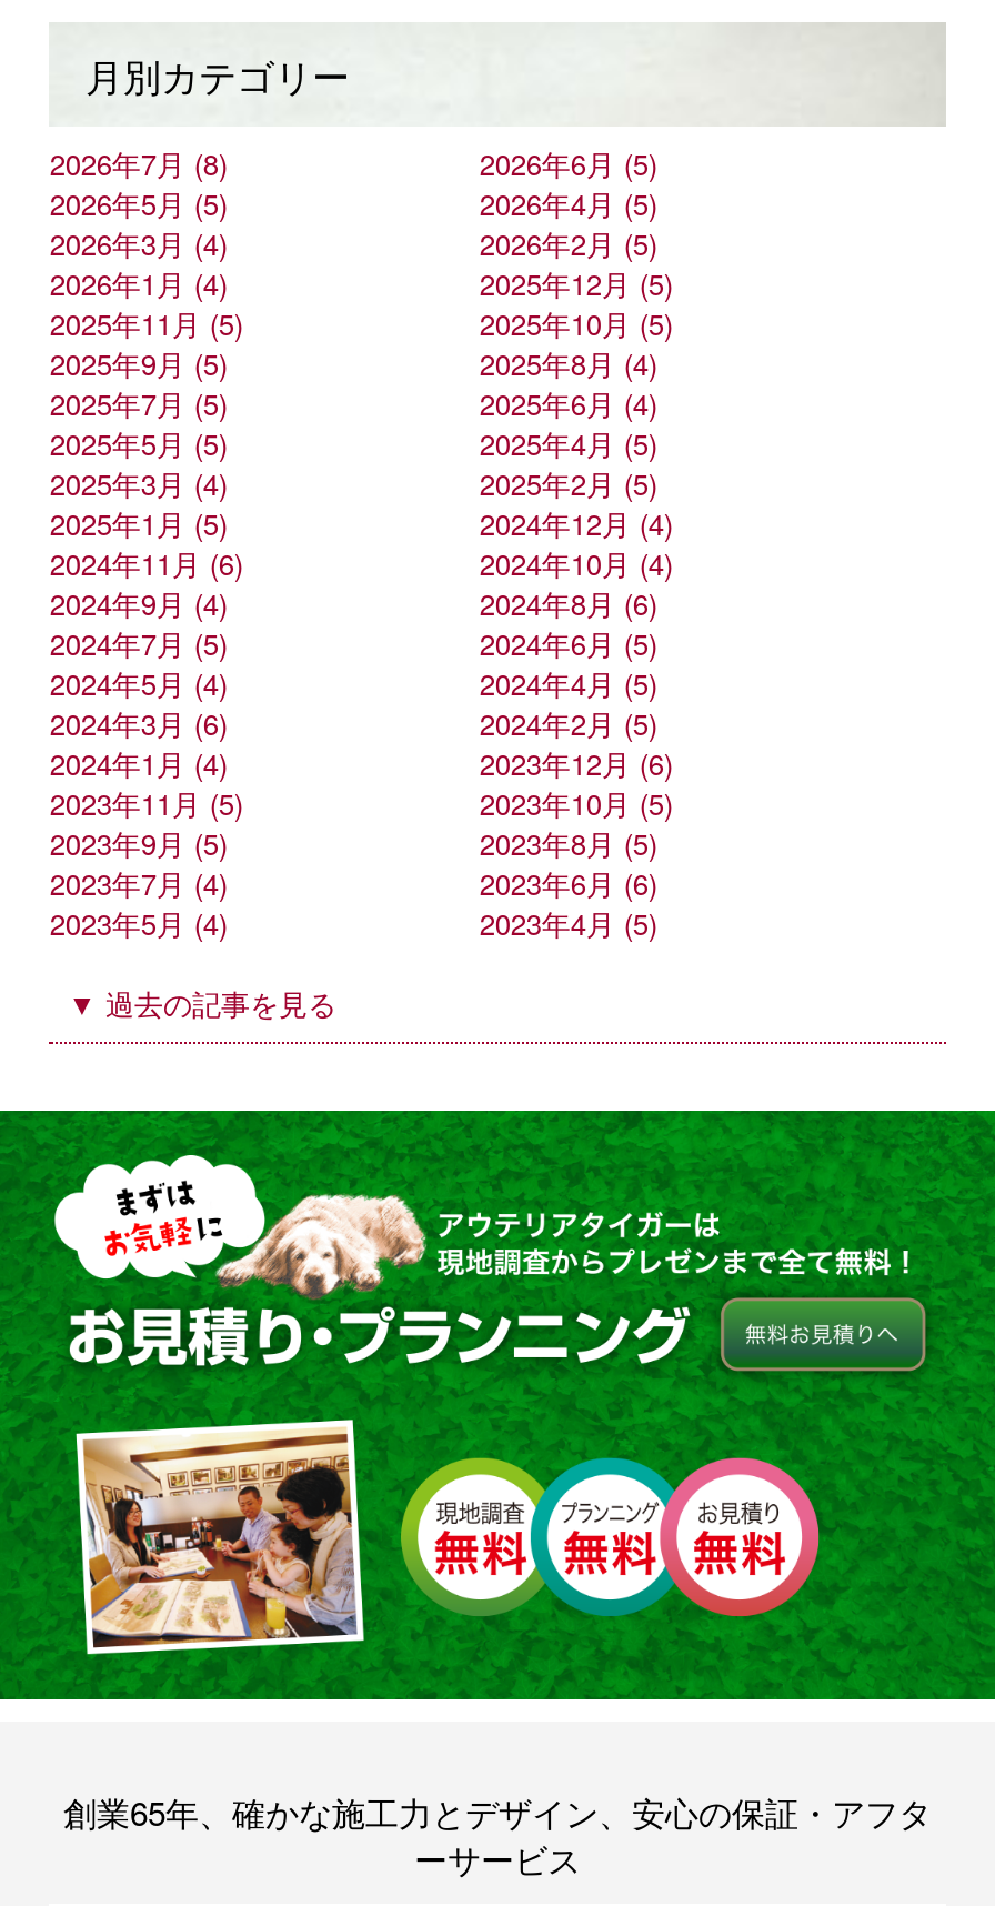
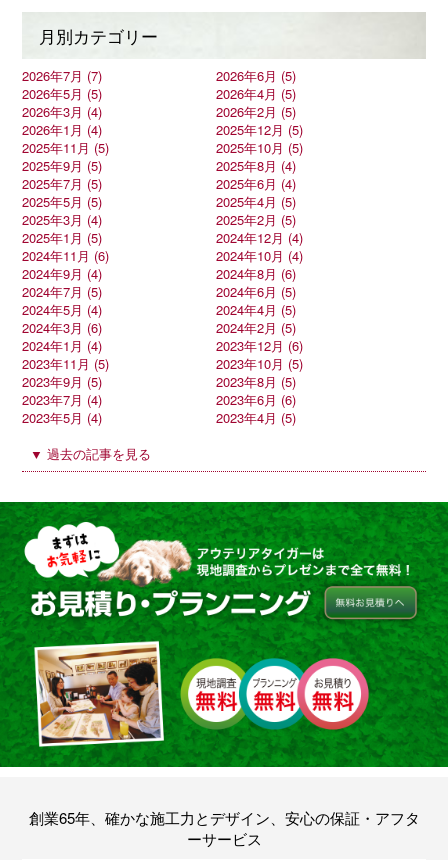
[50,143,227,185] 2026年7月 (8) -> [22,66,102,85] 2026年7月 (7)

